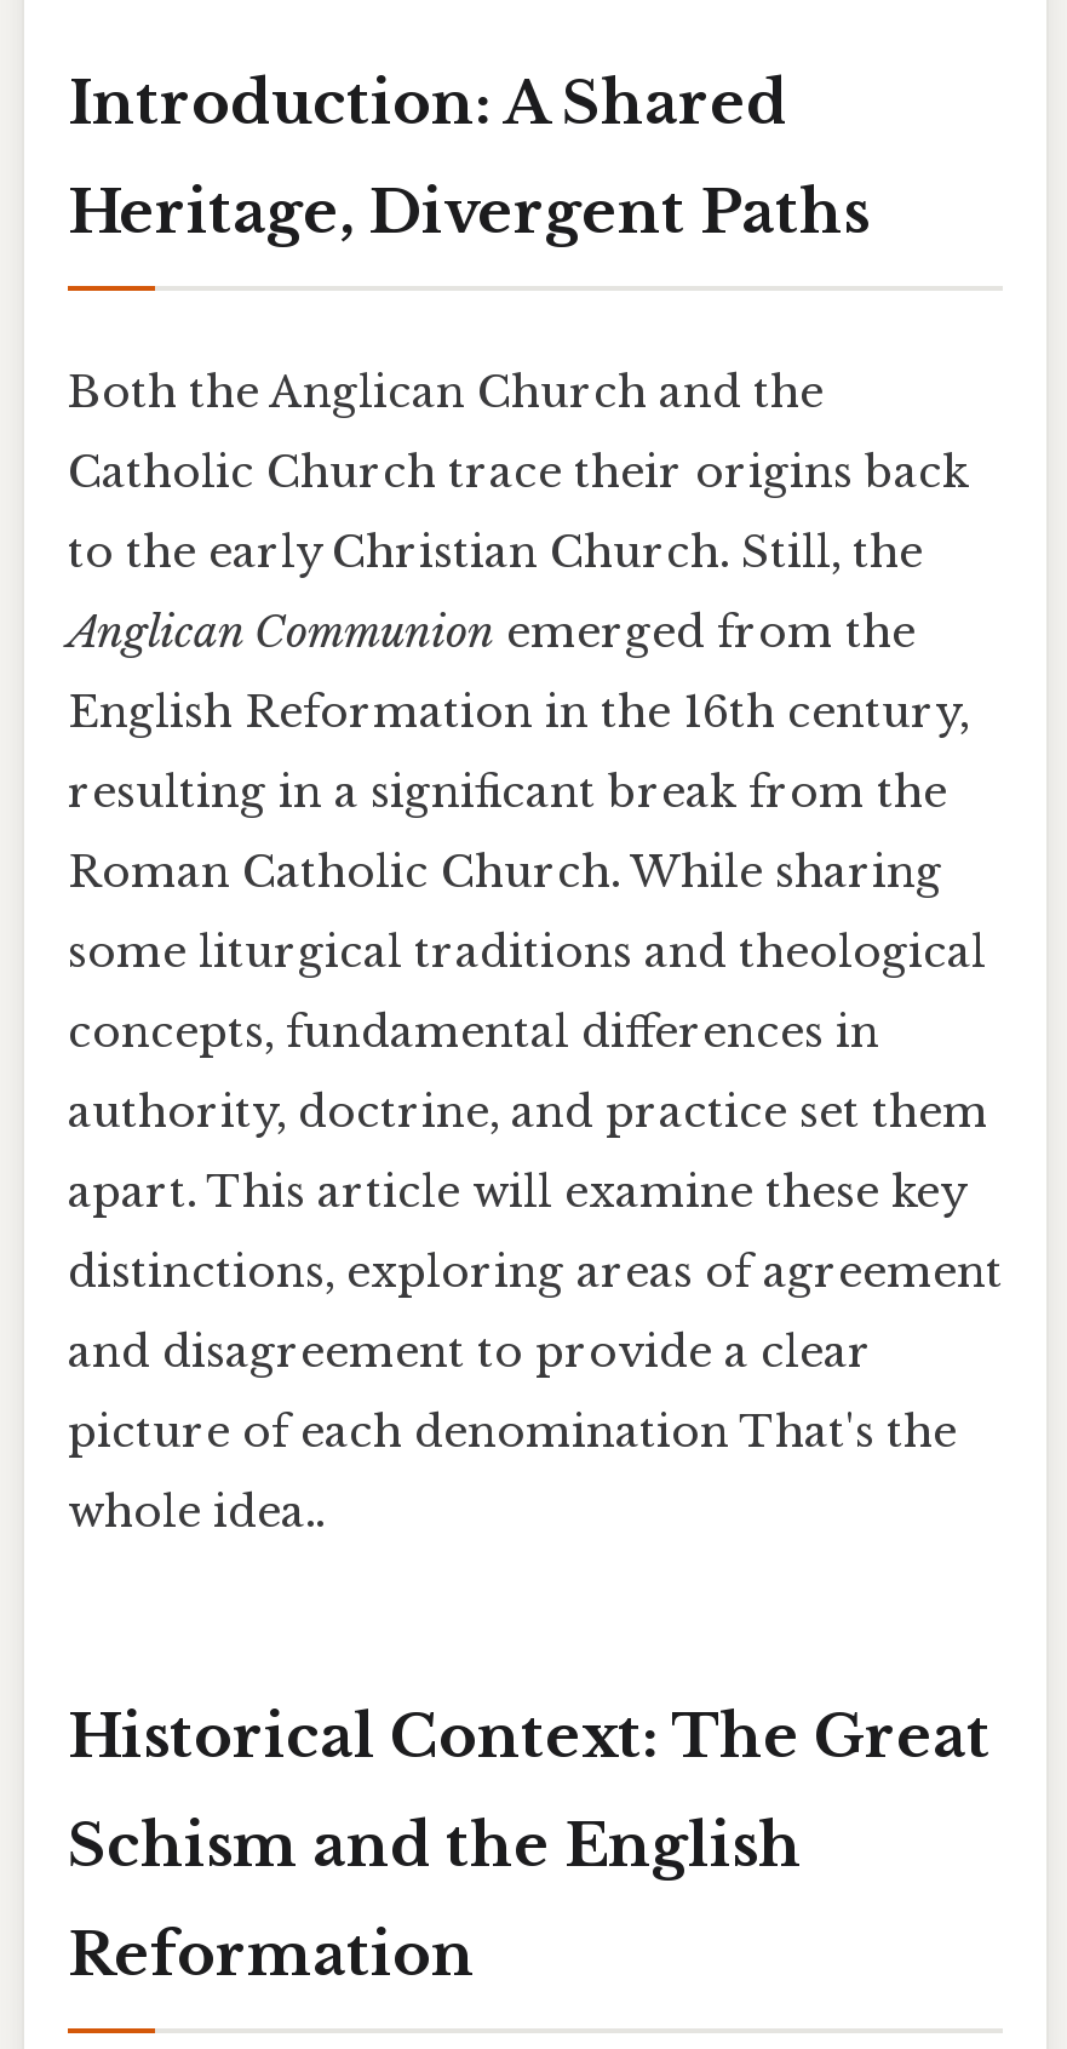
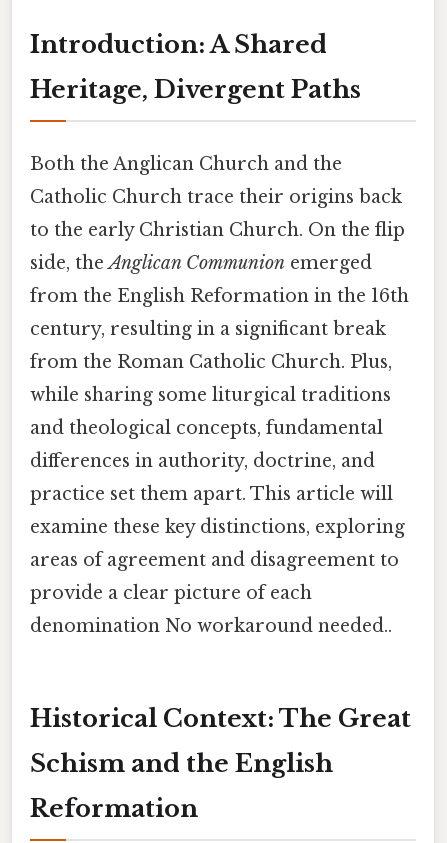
[68,526,923,579] to the early Christian Church. Still, the -> [30,219,405,241] to the early Christian Church. On the flip
[68,606,916,659] Anglican Communion emerged from the -> [30,252,372,274] side, the Anglican Communion emerged
[68,686,969,739] English Reformation in the 16th century, -> [30,285,409,307] from the English Reformation in the 16th
[68,766,947,819] resulting in a significant break from the -> [30,318,386,340] century, resulting in a significant break
[68,846,942,899] Roman Catholic Church. While sharing -> [30,351,392,373] from the Roman Catholic Church. Plus,
[68,926,986,979] some liturgical traditions and theological -> [30,384,391,406] while sharing some liturgical traditions
[68,1005,879,1059] concepts, fundamental differences in -> [30,417,383,439] and theological concepts, fundamental
[68,1085,988,1139] authority, doctrine, and practice set them -> [30,450,375,472] differences in authority, doctrine, and
[68,1165,964,1219] apart. This article will examine these key -> [30,483,393,505] practice set them apart. This article will
[68,1245,1003,1299] distinctions, exploring areas of agreement -> [30,516,405,538] examine these key distinctions, exploring
[68,1325,872,1379] and disagreement to provide a clear -> [30,549,399,571] areas of agreement and disagreement to
[68,1405,957,1459] picture of each denomination That's the -> [30,582,312,604] provide a clear picture of each
[68,1485,325,1539] whole idea.. -> [30,615,392,637] denomination No workaround needed..

